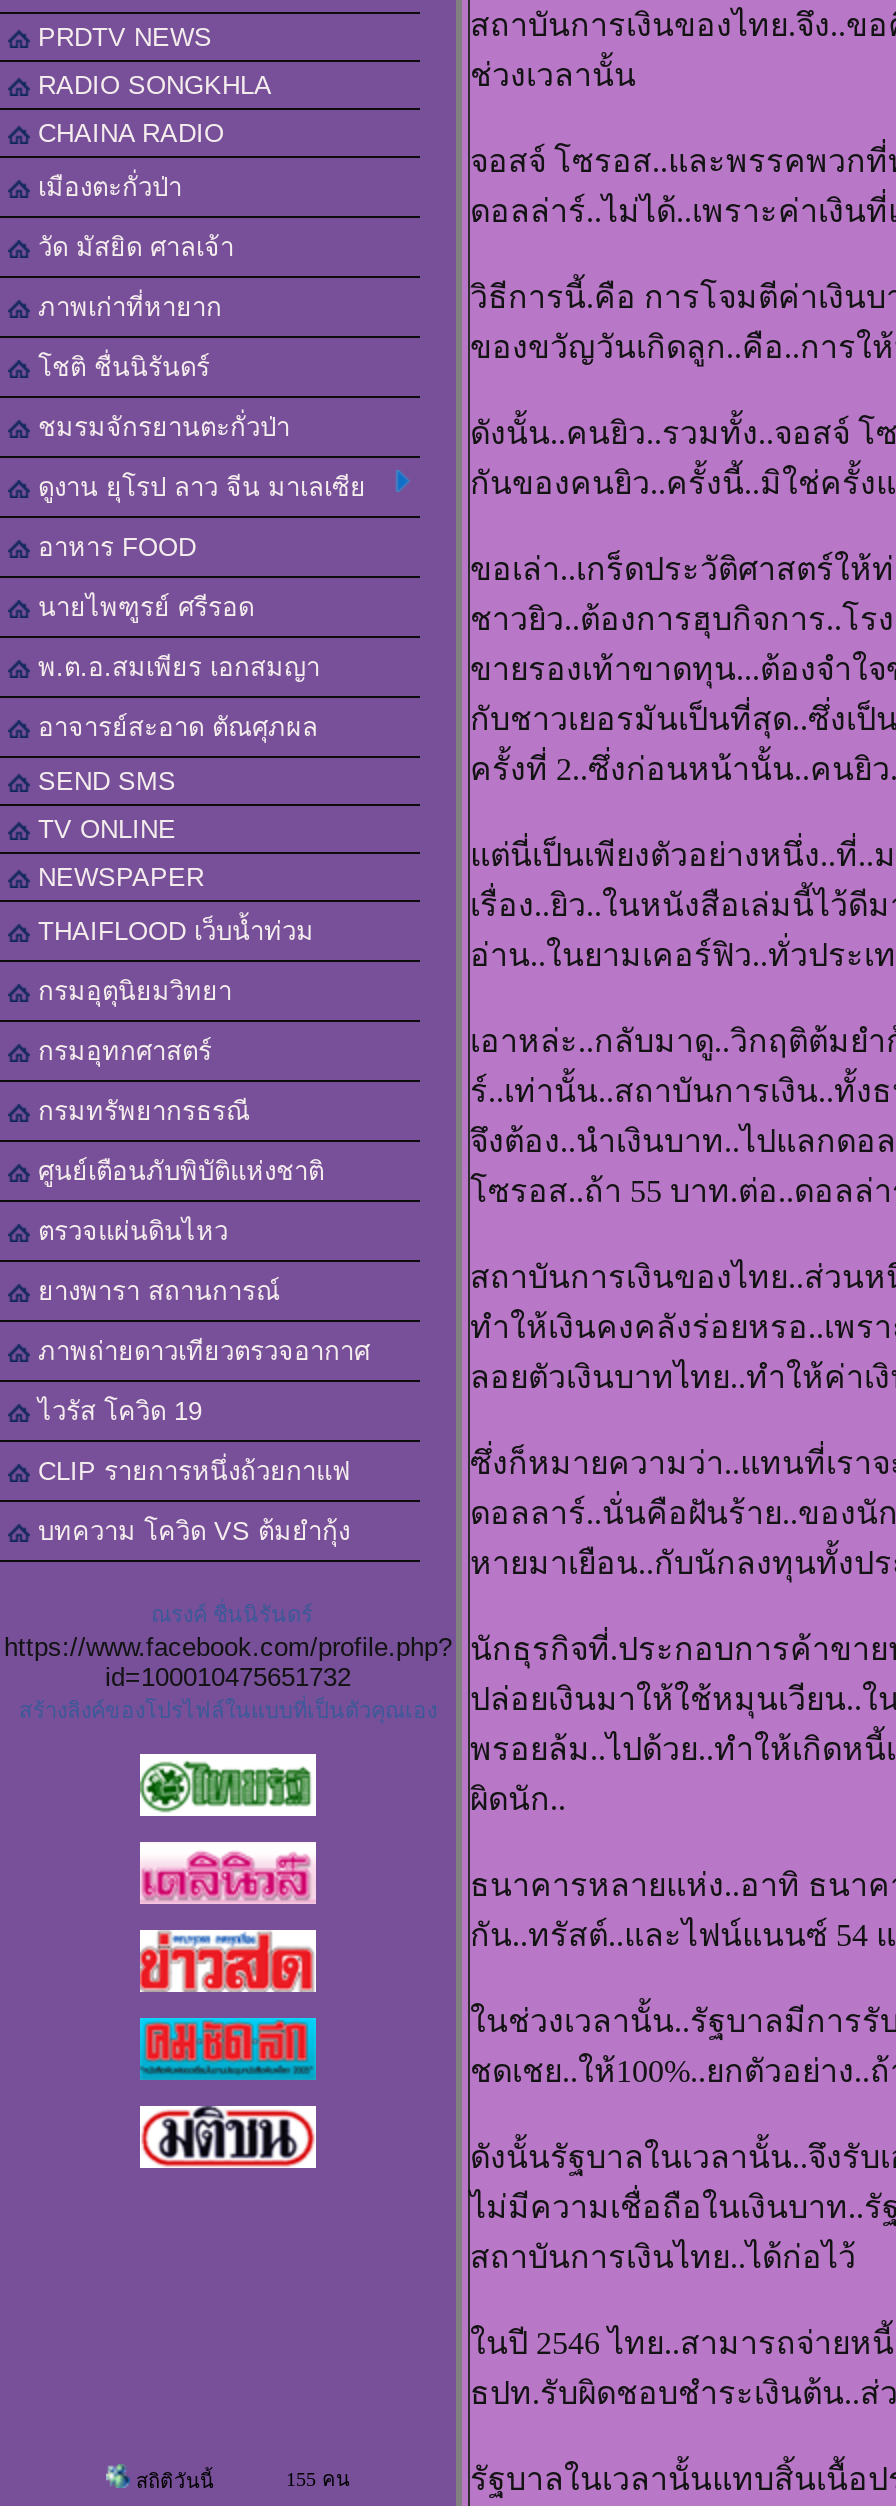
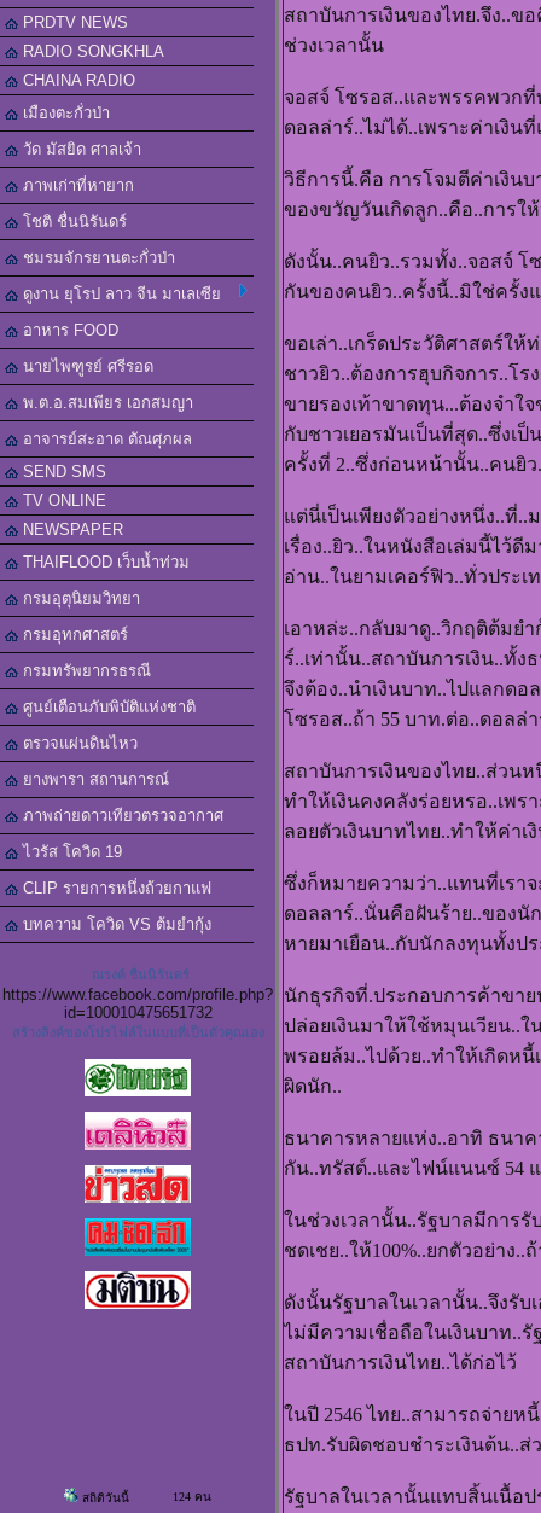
[286,2468,350,2490] 155 คน -> [173,1490,211,1503] 124 คน

